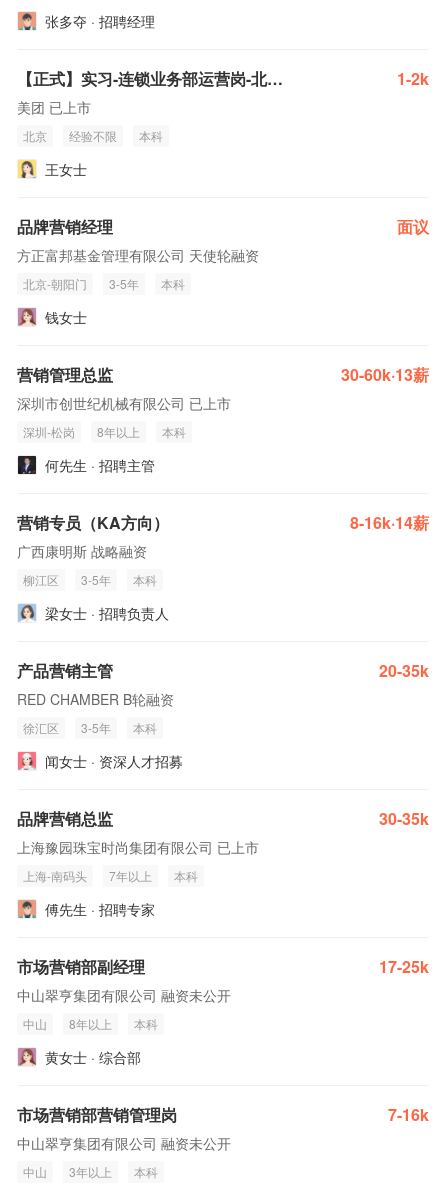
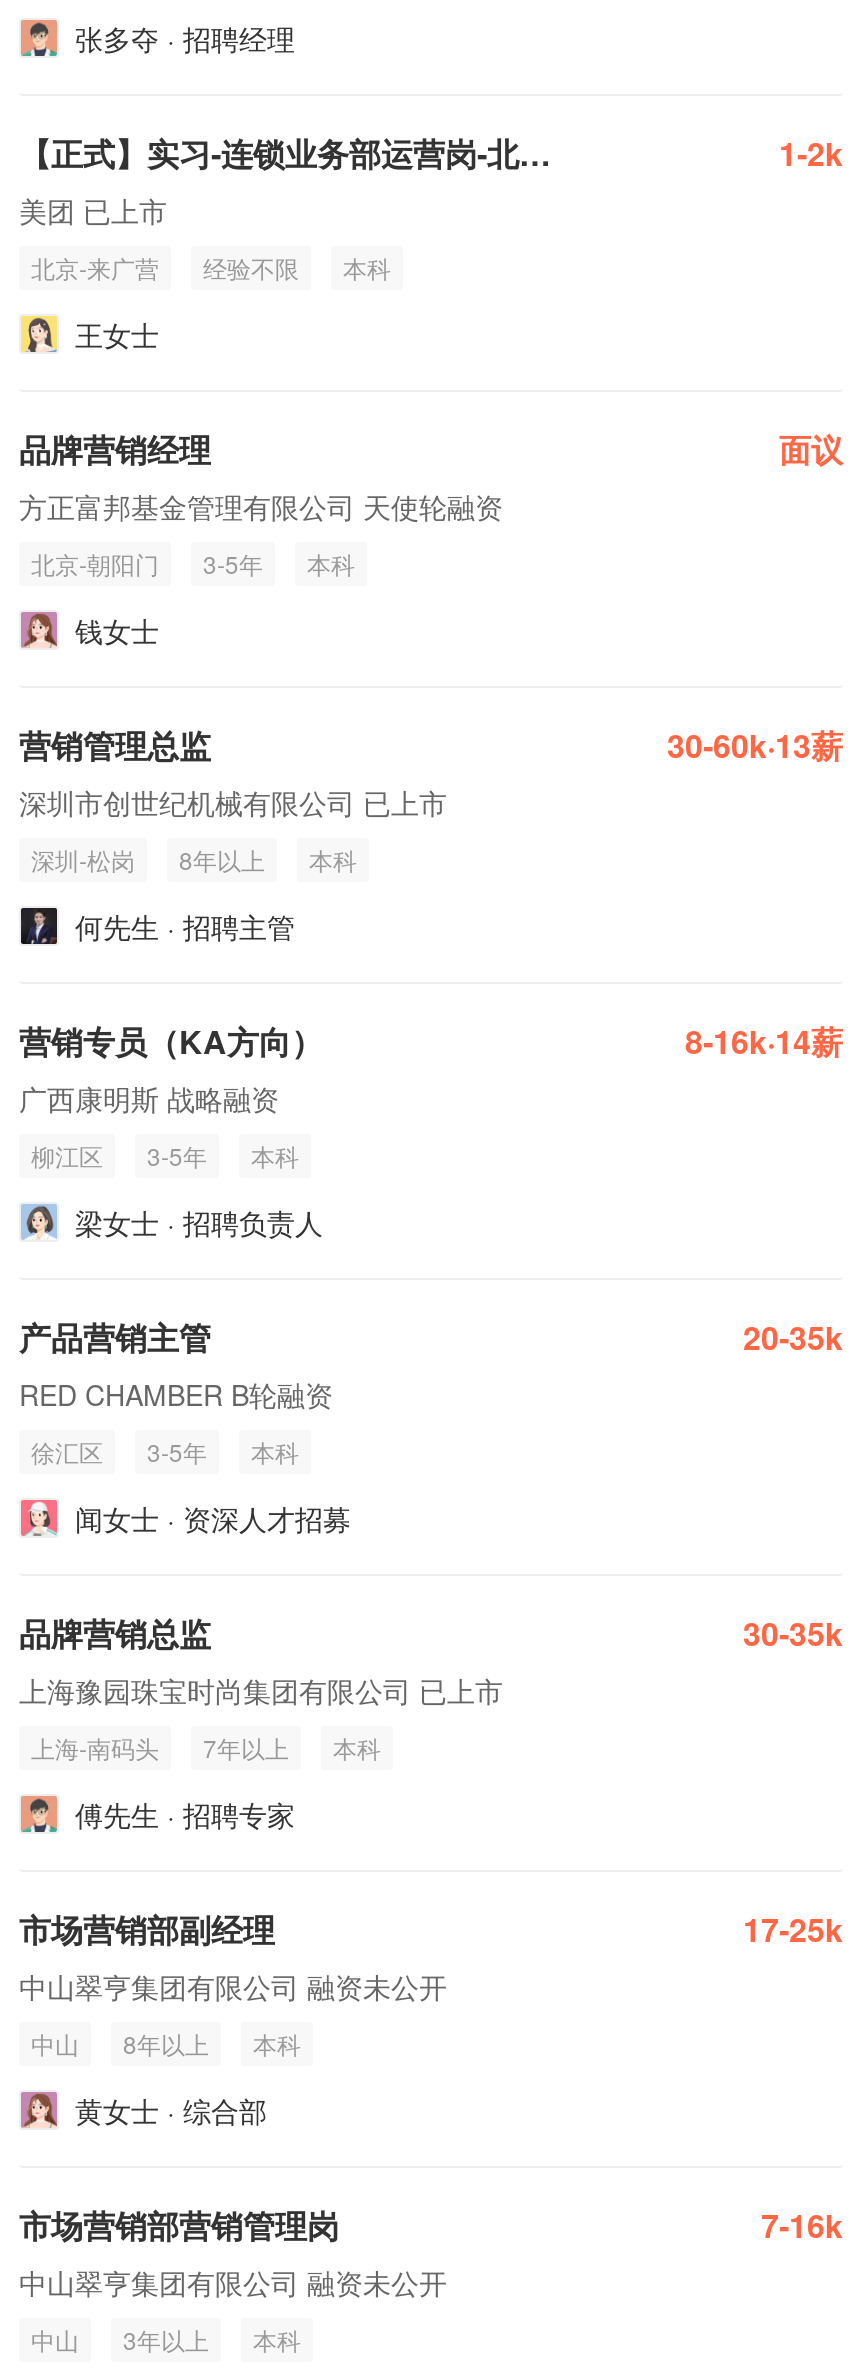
[23,127,47,144] 北京 -> [31,250,159,284] 北京-来广营

